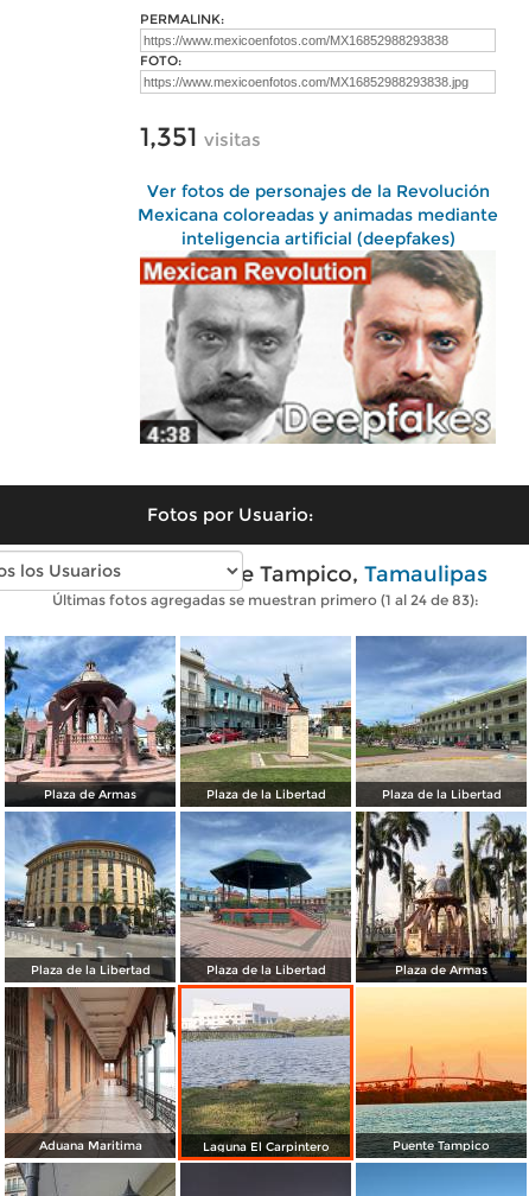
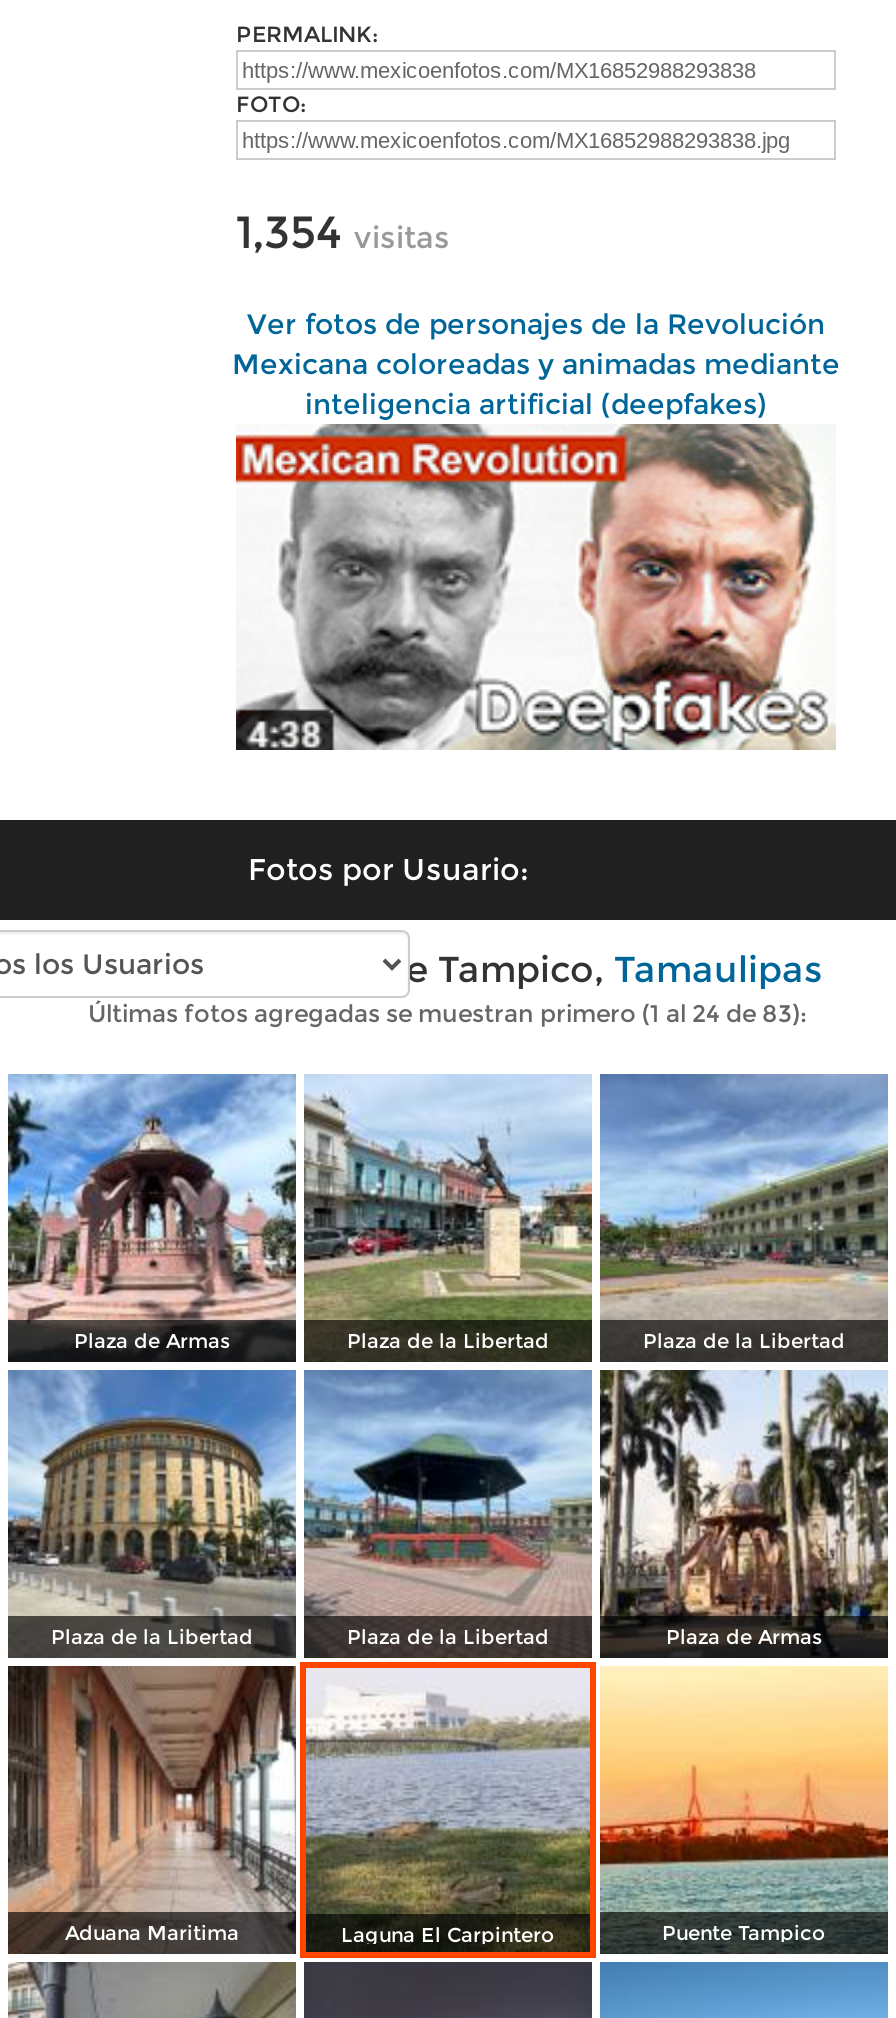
[140,120,261,153] 1,351 visitas -> [236,204,450,260] 1,354 visitas

